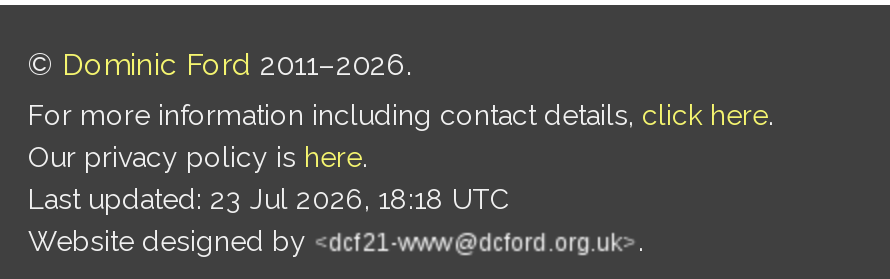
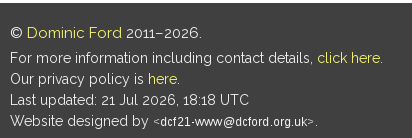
[28,183,510,215] Last updated: 23 Jul 2026, 18:18 UTC -> [10,92,249,108] Last updated: 21 Jul 2026, 18:18 UTC

